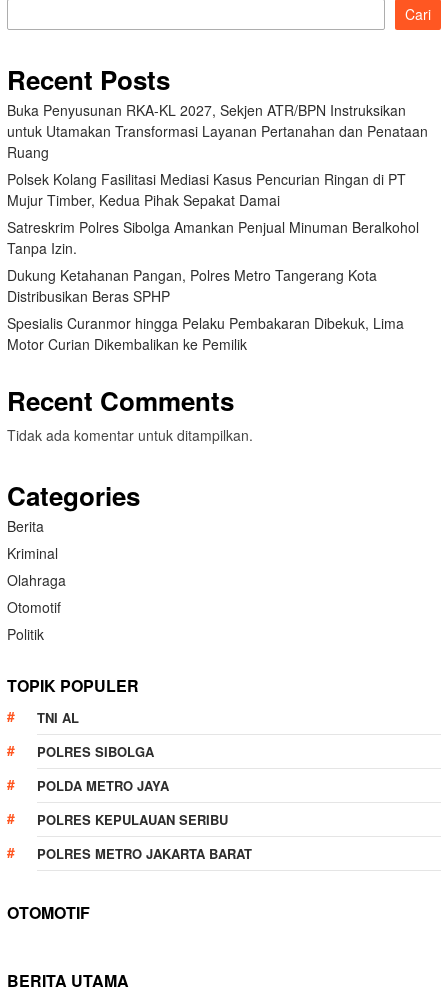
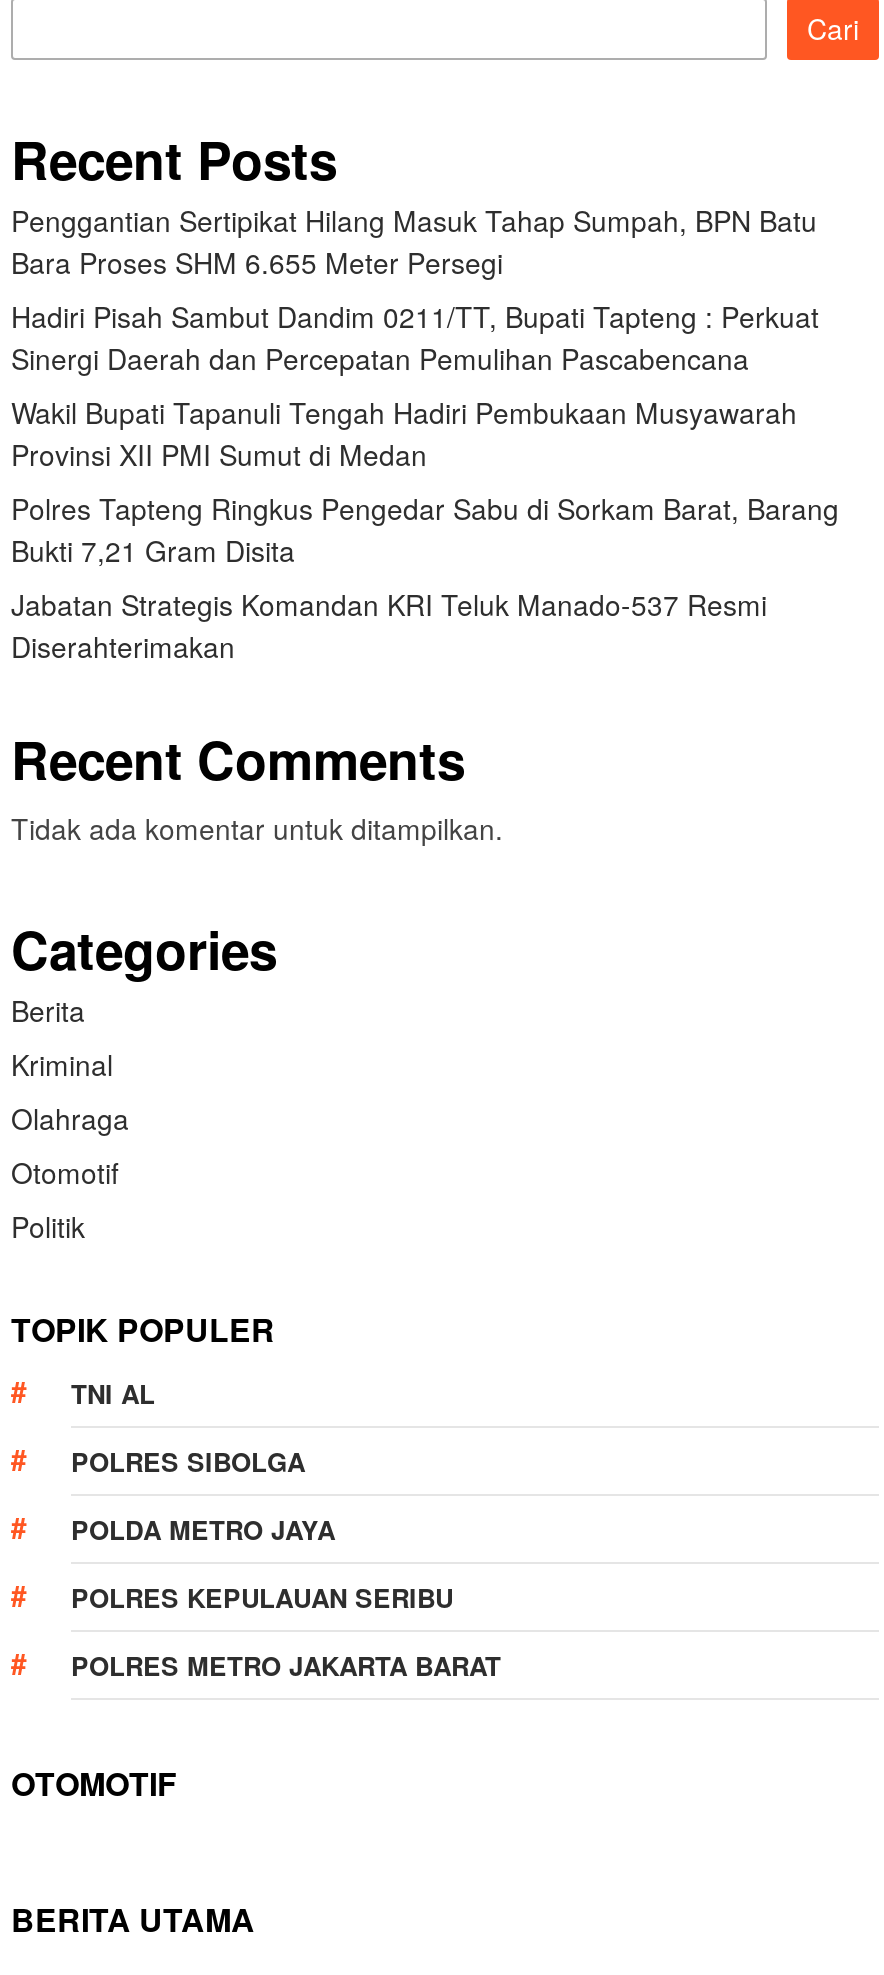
[7,100,428,354] Buka Penyusunan RKA-KL 2027, Sekjen ATR/BPN Instruksikan | untuk Utamakan Transformasi Layanan Pertanahan dan Penataan | Ruang | Polsek Kolang Fasilitasi Mediasi Kasus Pencurian Ringan di PT | Mujur Timber, Kedua Pihak Sepakat Damai | Satreskrim Polres Sibolga Amankan Penjual Minuman Beralkohol | Tanpa Izin. | Dukung Ketahanan Pangan, Polres Metro Tangerang Kota | Distribusikan Beras SPHP | Spesialis Curanmor hingga Pelaku Pembakaran Dibekuk, Lima | Motor Curian Dikembalikan ke Pemilik -> [11,201,839,667] Penggantian Sertipikat Hilang Masuk Tahap Sumpah, BPN Batu | Bara Proses SHM 6.655 Meter Persegi | Hadiri Pisah Sambut Dandim 0211/TT, Bupati Tapteng : Perkuat | Sinergi Daerah dan Percepatan Pemulihan Pascabencana | Wakil Bupati Tapanuli Tengah Hadiri Pembukaan Musyawarah | Provinsi XII PMI Sumut di Medan | Polres Tapteng Ringkus Pengedar Sabu di Sorkam Barat, Barang | Bukti 7,21 Gram Disita | Jabatan Strategis Komandan KRI Teluk Manado-537 Resmi | Diserahterimakan

